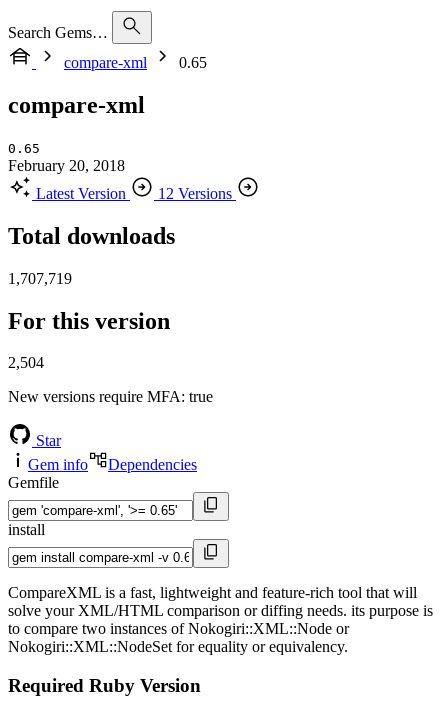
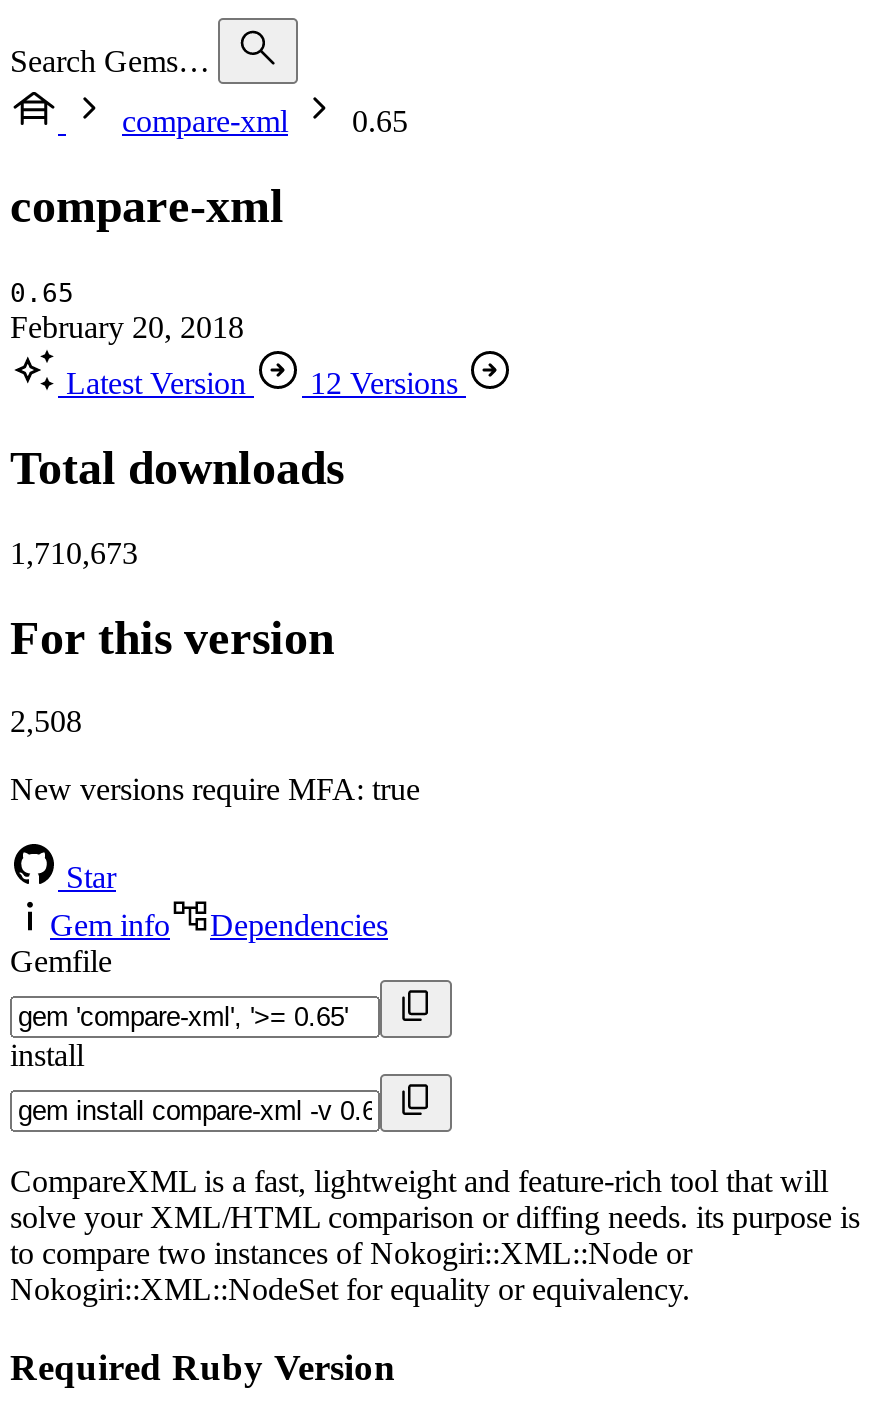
[8,270,72,287] 1,707,719 -> [10,535,138,569] 1,710,673
[8,354,44,371] 2,504 -> [10,705,82,739] 2,508

